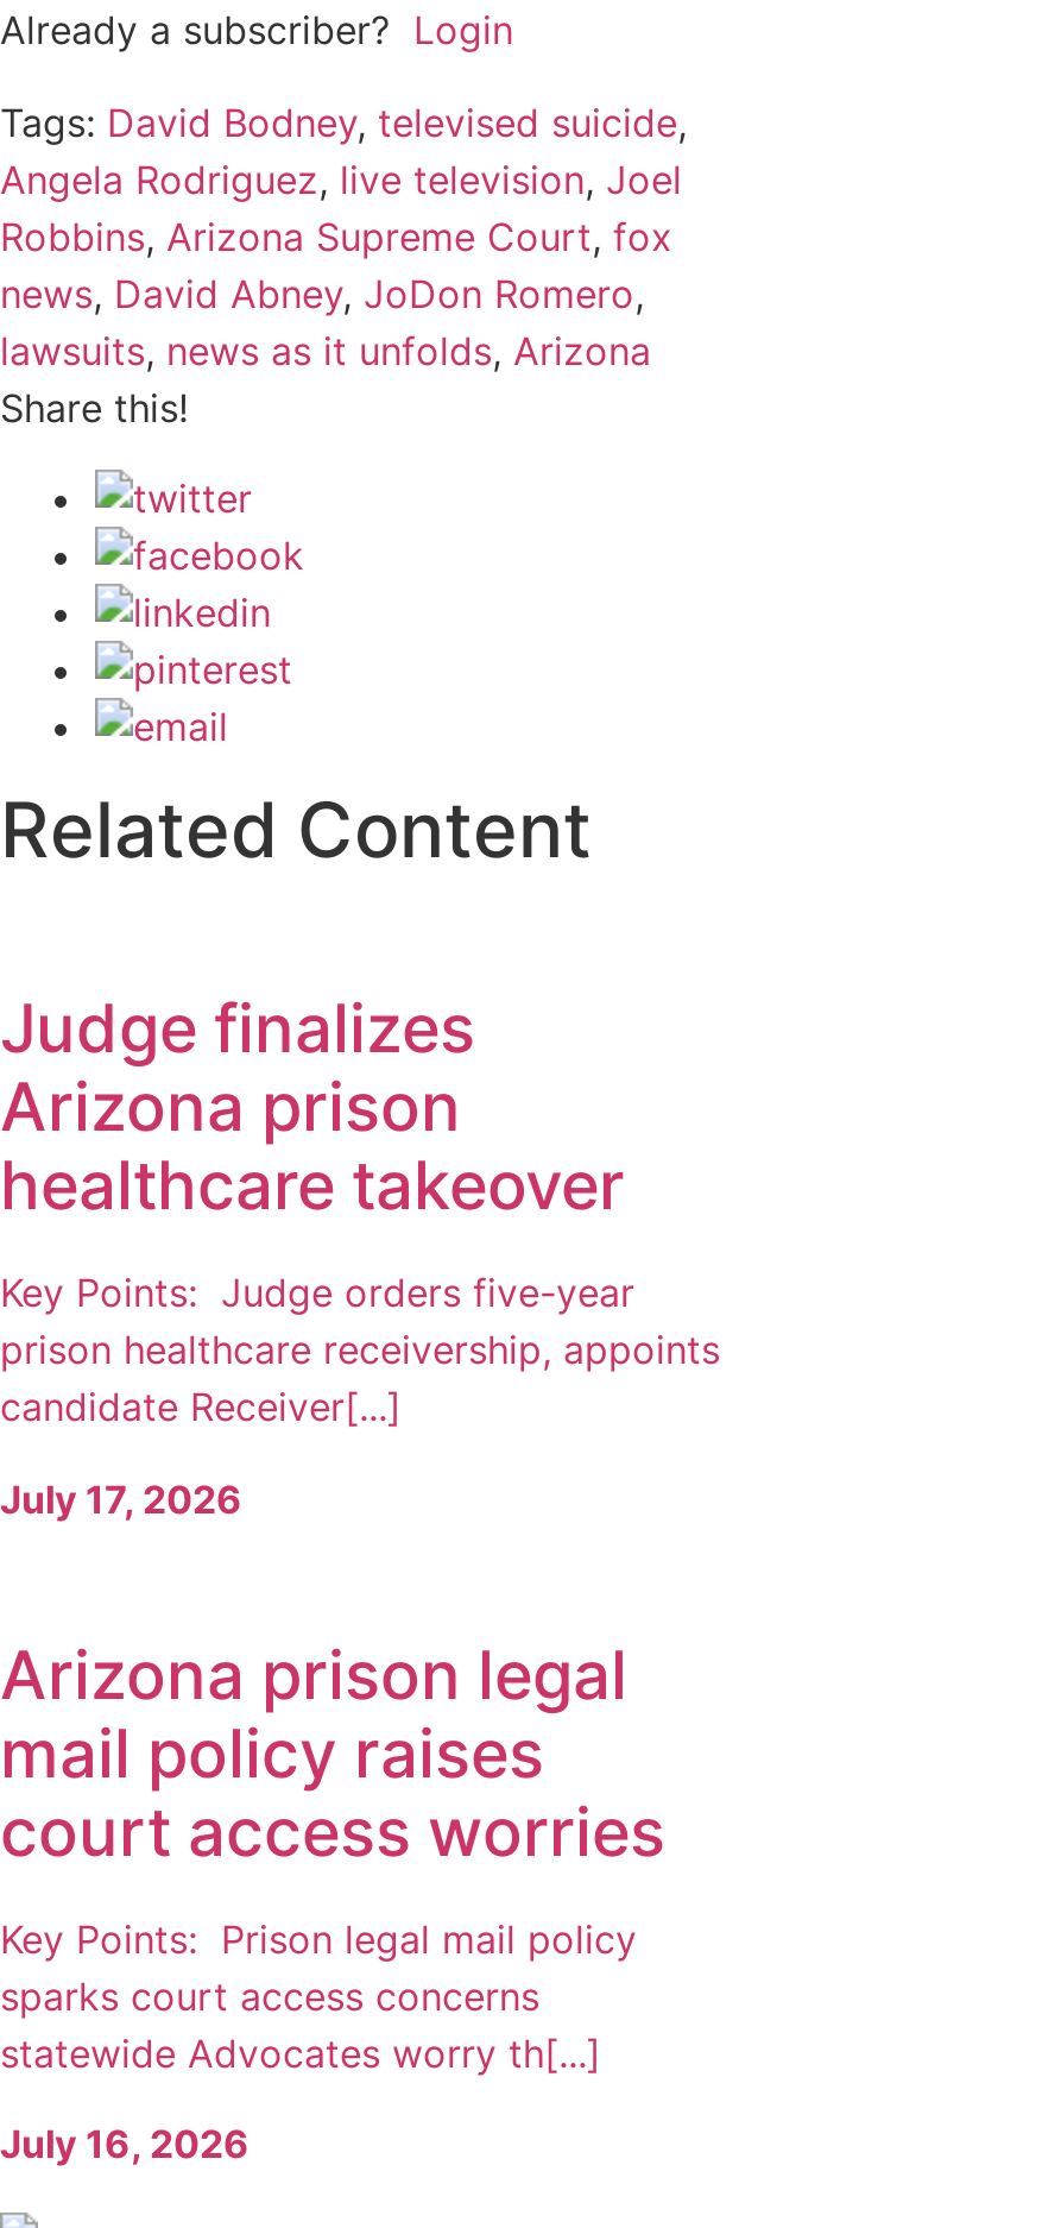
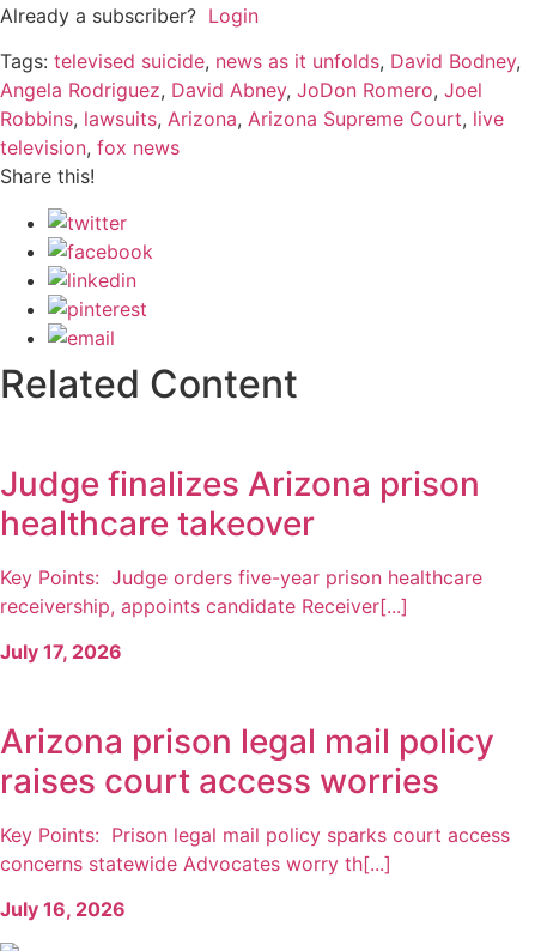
[0,98,687,374] Tags: David Bodney, televised suicide, | Angela Rodriguez, live television, Joel | Robbins, Arizona Supreme Court, fox | news, David Abney, JoDon Romero, | lawsuits, news as it unfolds, Arizona -> [0,49,521,160] Tags: televised suicide, news as it unfolds, David Bodney, | Angela Rodriguez, David Abney, JoDon Romero, Joel | Robbins, lawsuits, Arizona, Arizona Supreme Court, live | television, fox news

